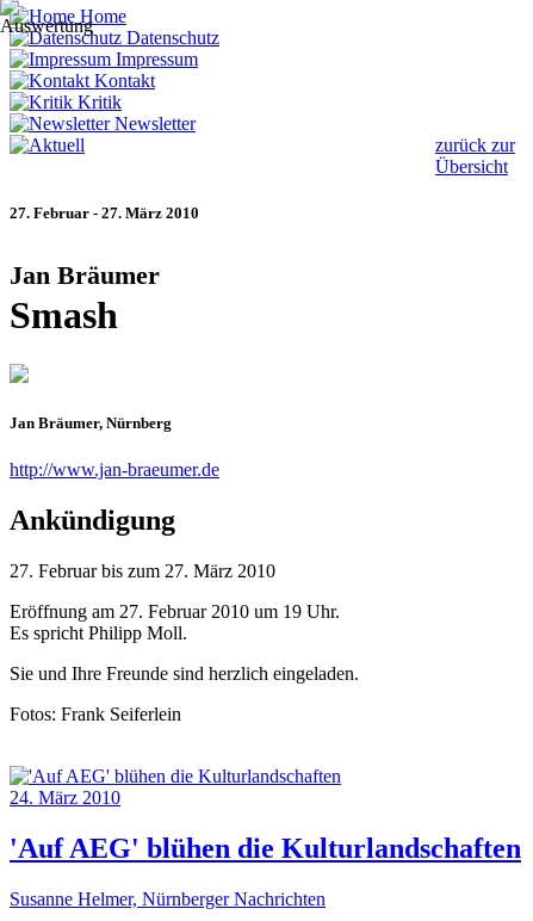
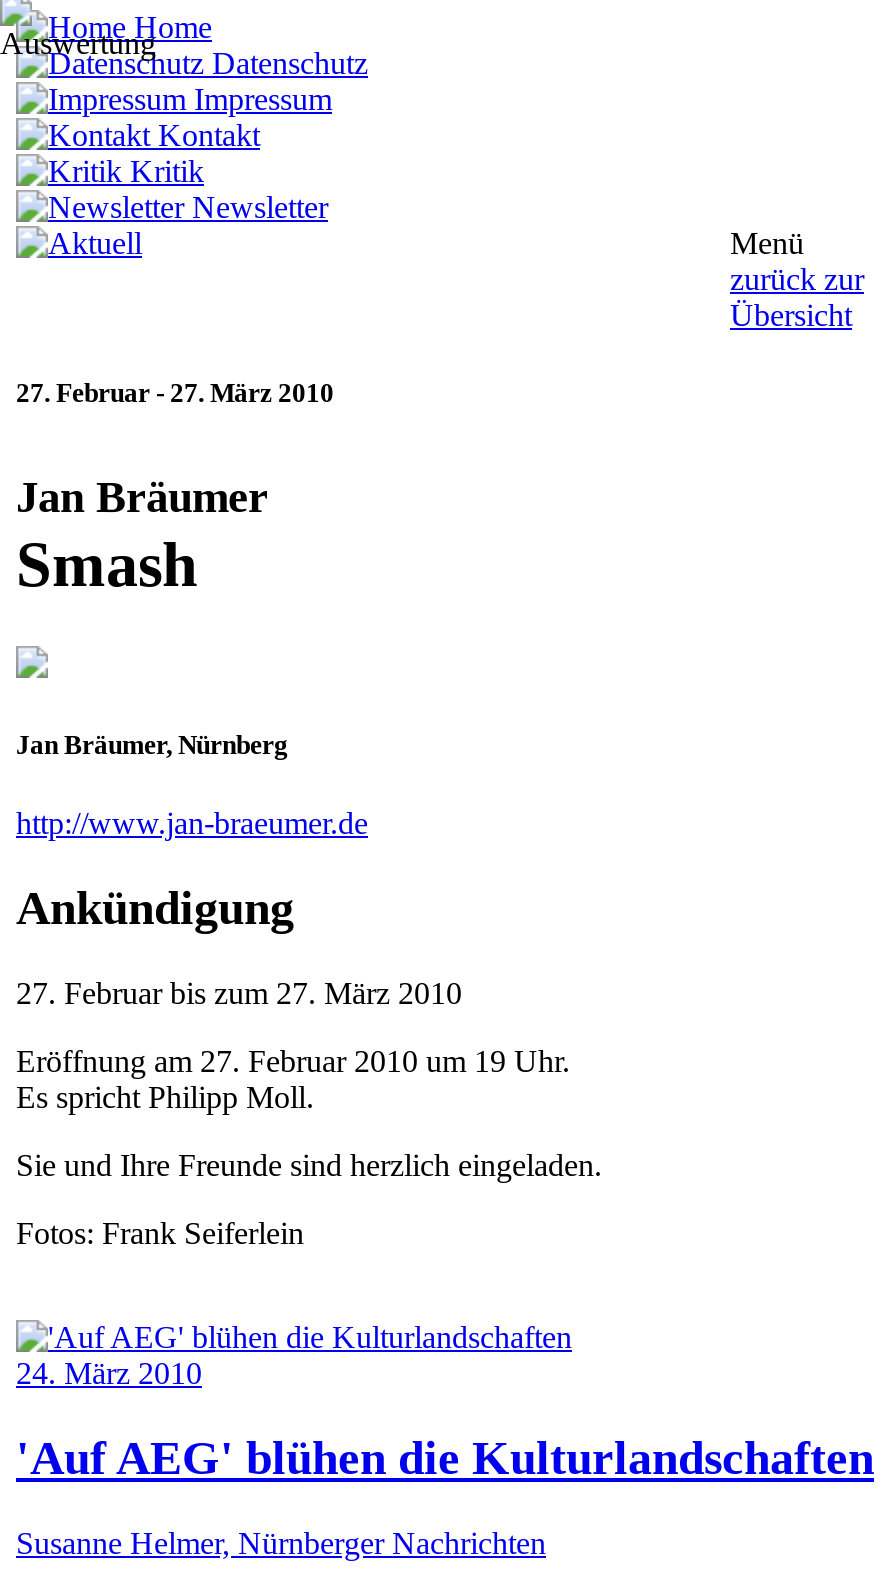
none -> [730,226,804,260] Menü

